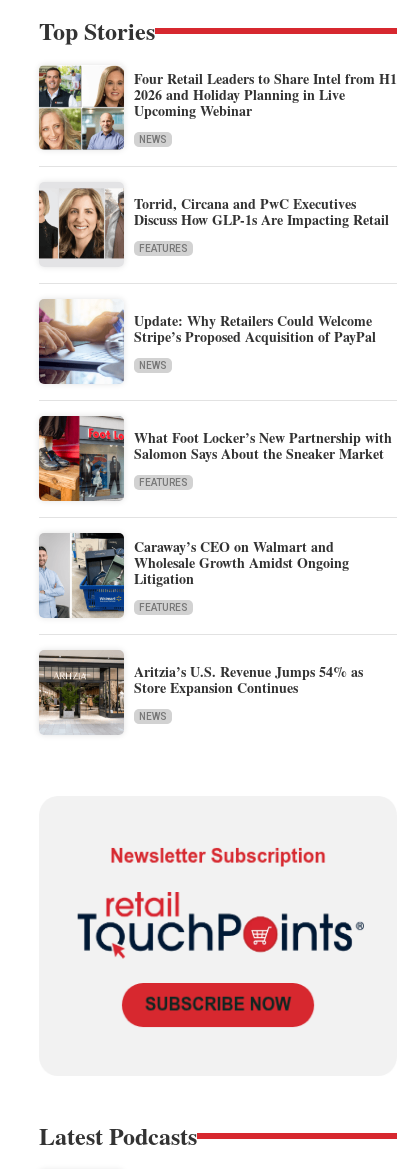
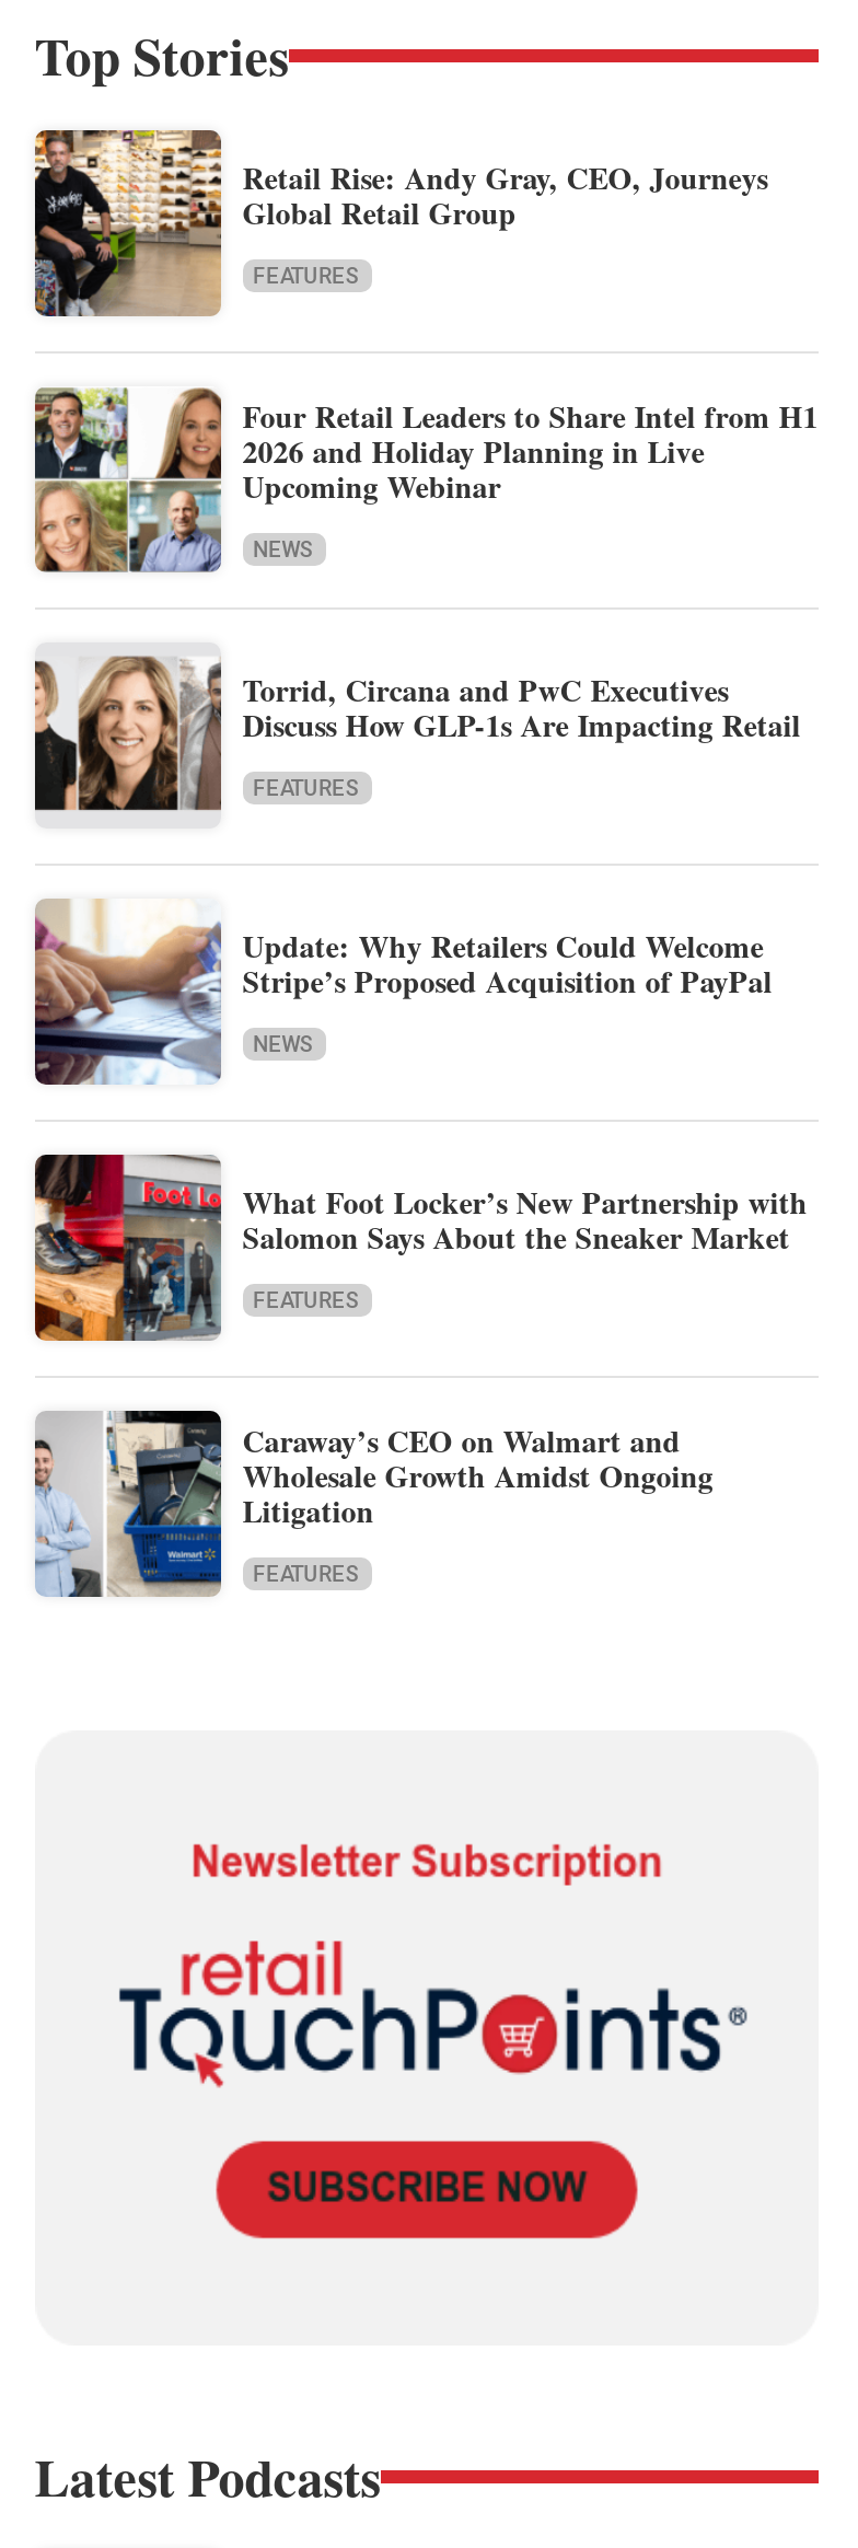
none -> [33,128,768,319] [image] | Retail Rise: Andy Gray, CEO, Journeys | Global Retail Group | FEATURES
moved [37,64,397,613] -> [31,384,818,1586]: [image] | Four Retail Leaders to Share Intel from H1 | 2026 and Holiday Planning in Live | ... | Litigation | FEATURES
[38,650,363,734] [image] | Aritzia’s U.S. Revenue Jumps 54% as | Store Expansion Continues | NEWS -> none

